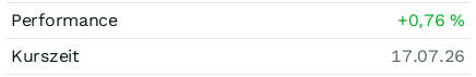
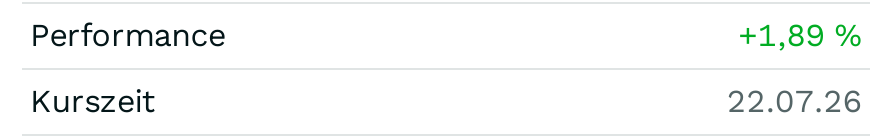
[398,10,465,30] +0,76% -> [738,16,862,54] +1,89%
[391,46,465,66] 17.07.26 -> [727,82,862,120] 22.07.26

